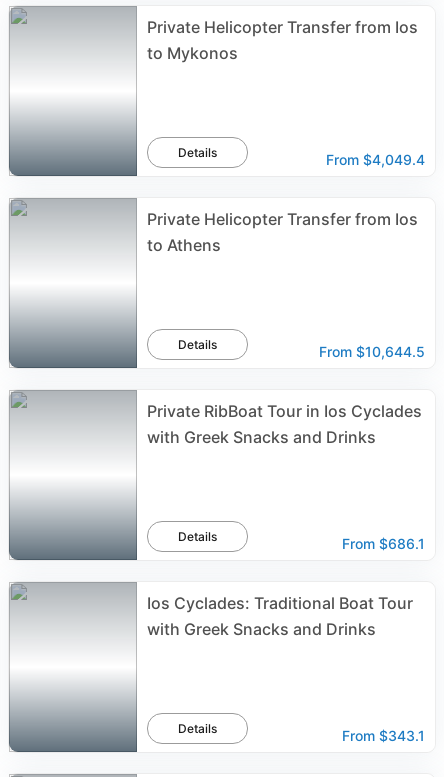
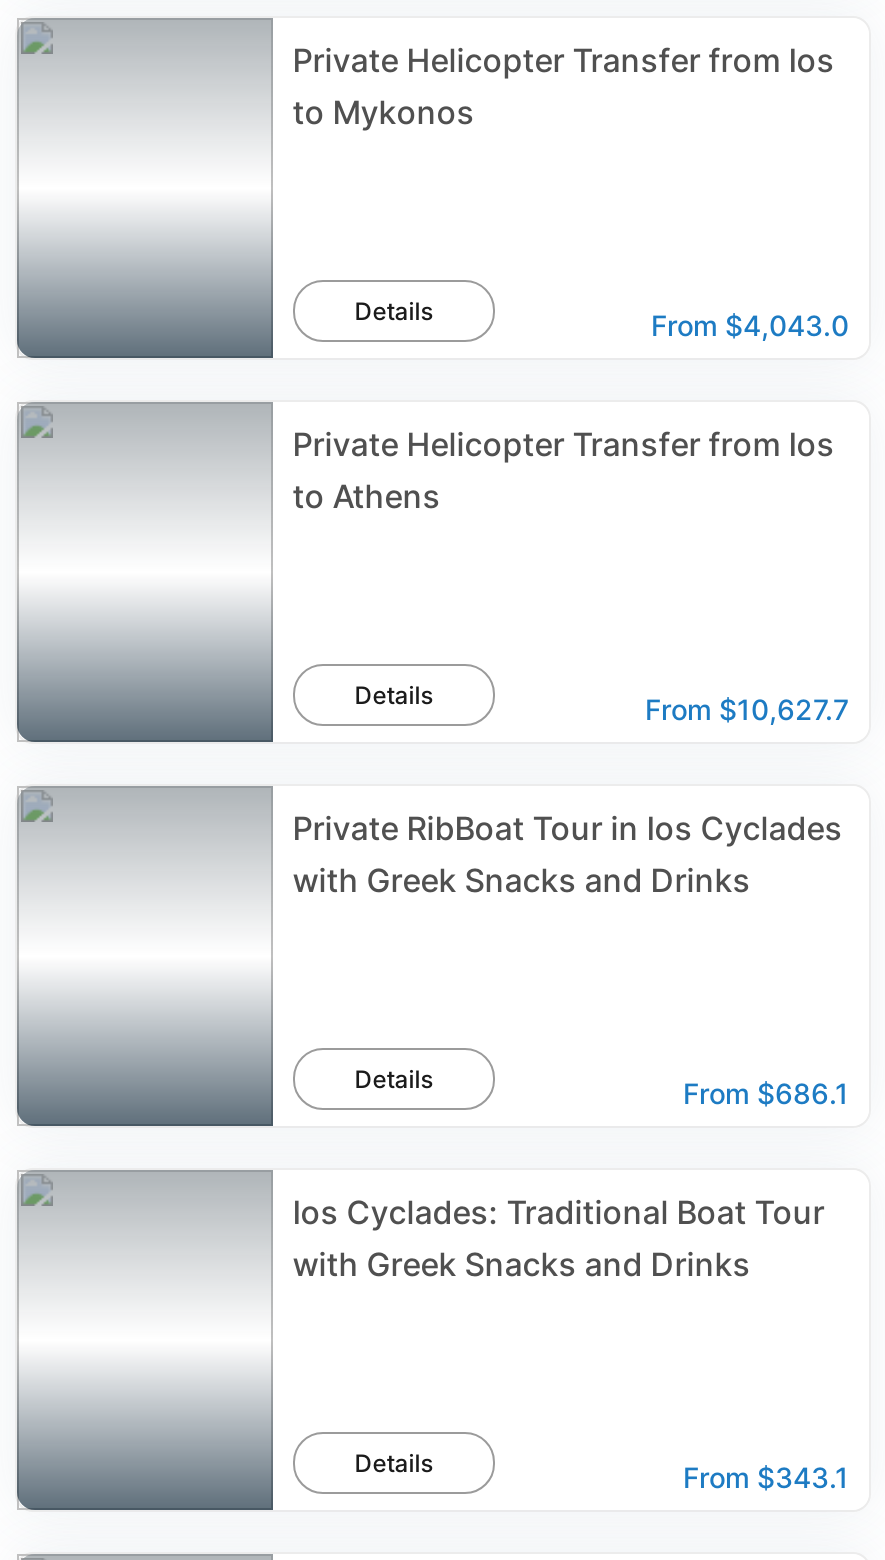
[326,151,425,168] From $4,049.4 -> [651,308,849,342] From $4,043.0
[319,343,425,360] From $10,644.5 -> [645,692,849,726] From $10,627.7

